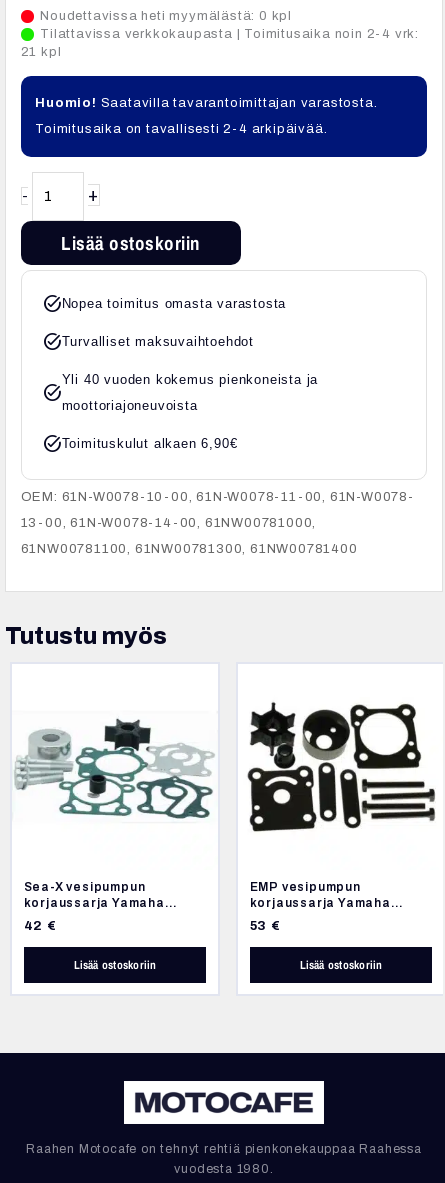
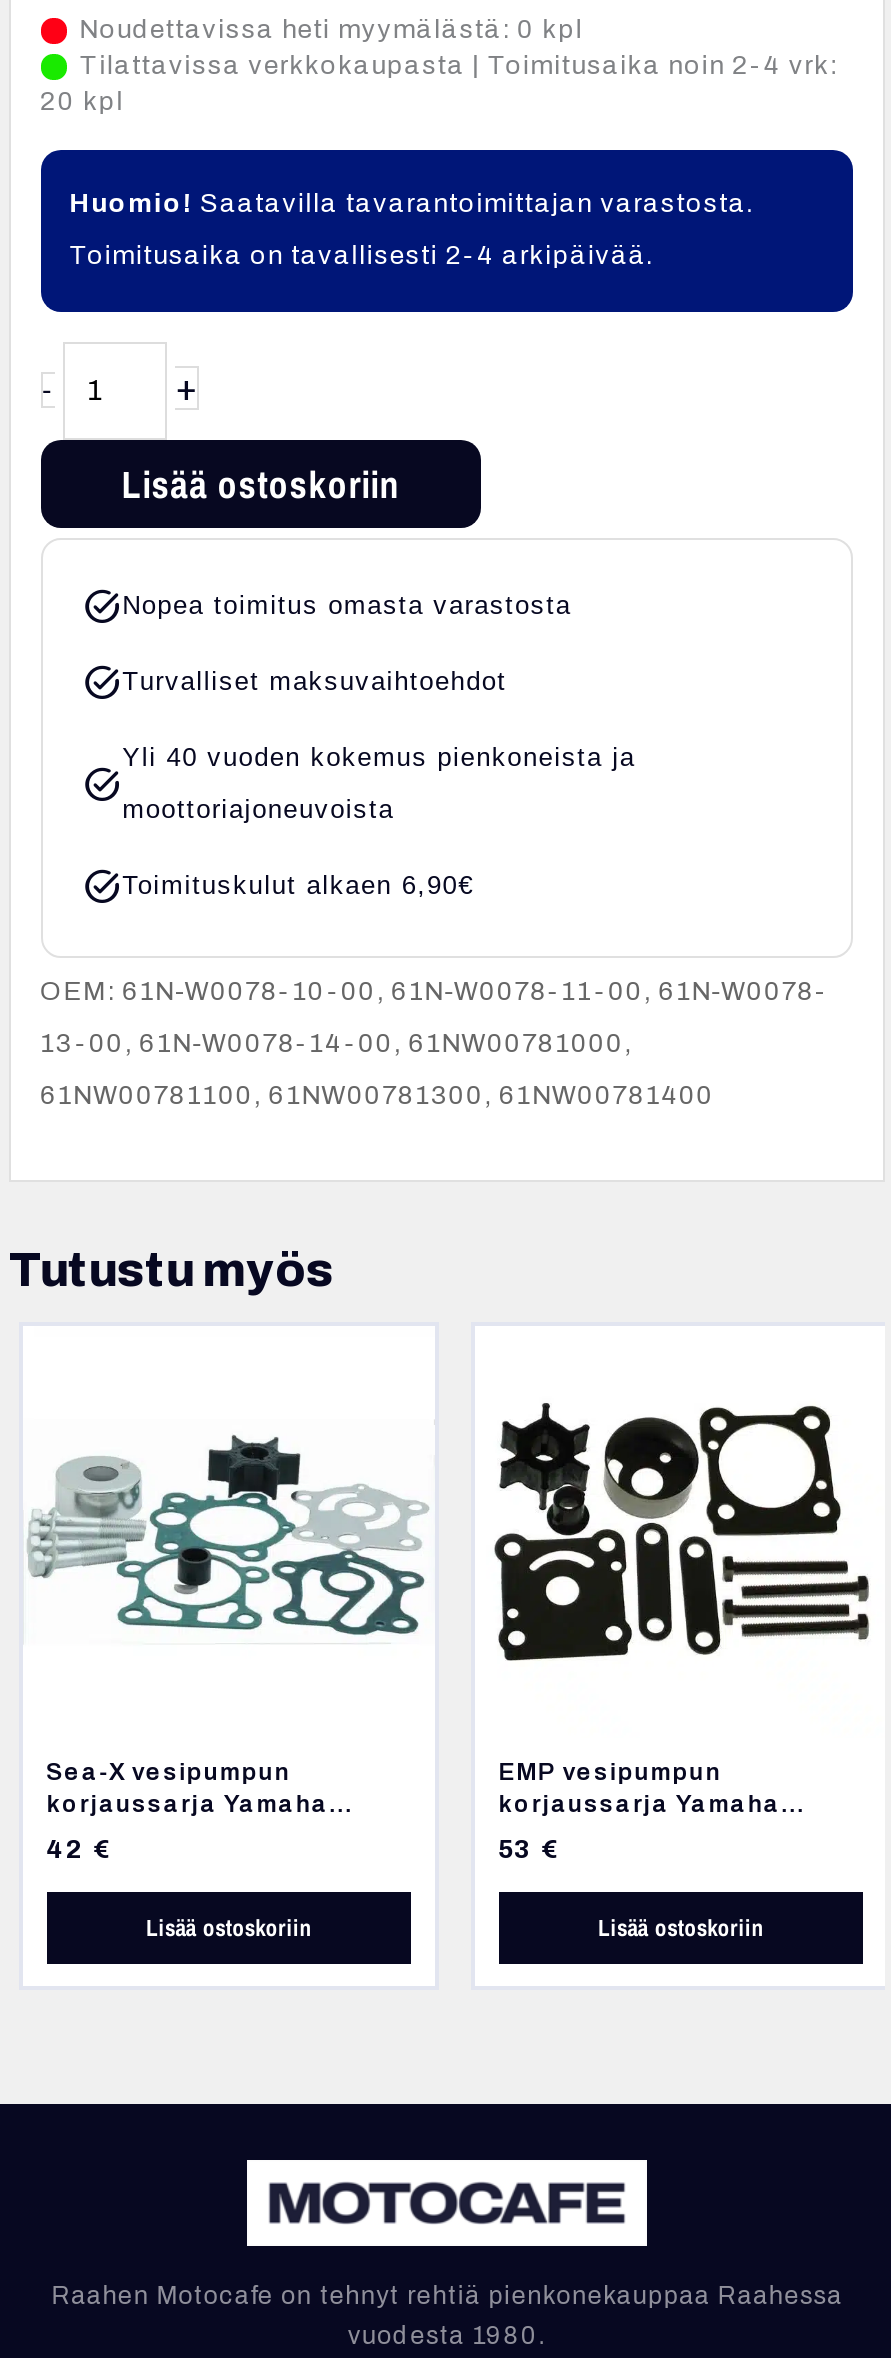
[21,44,61,59] 21 kpl -> [40,86,124,116] 20 kpl

